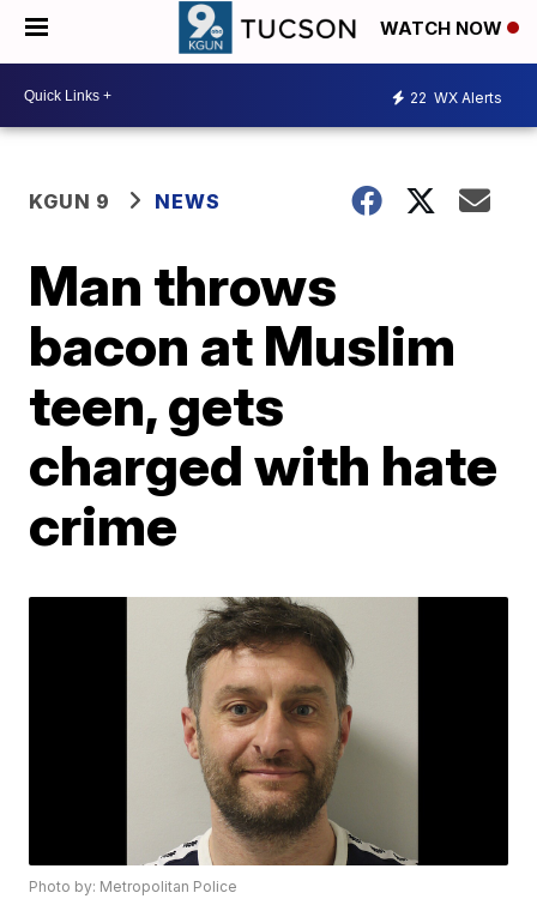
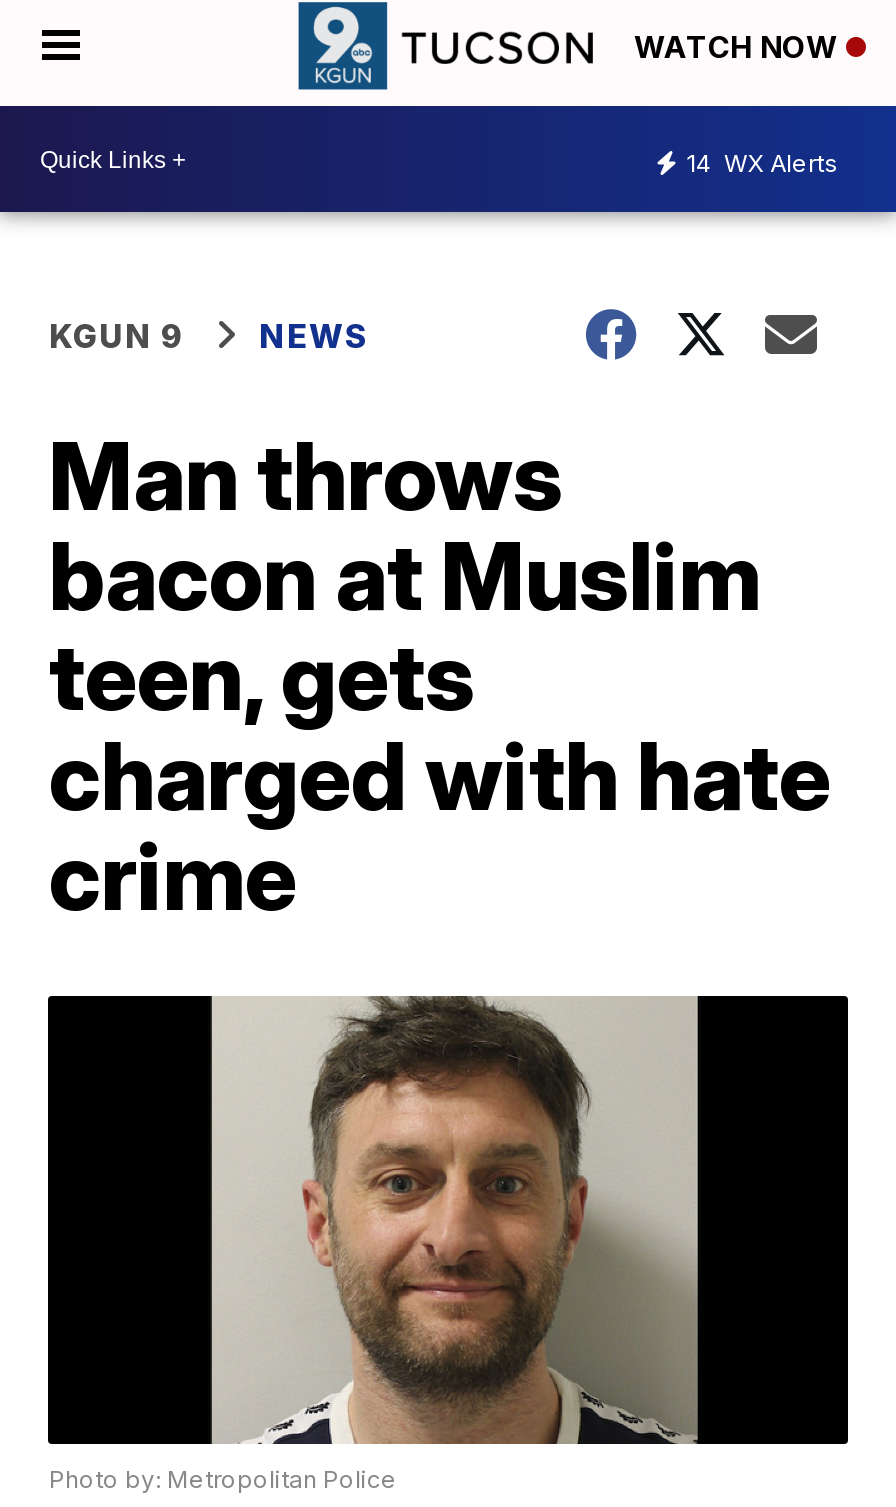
[410,88,502,106] 22 WX Alerts -> [686,147,838,177] 14 WX Alerts

